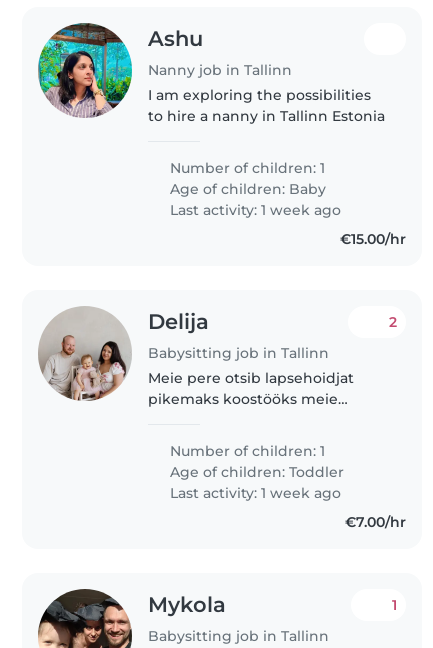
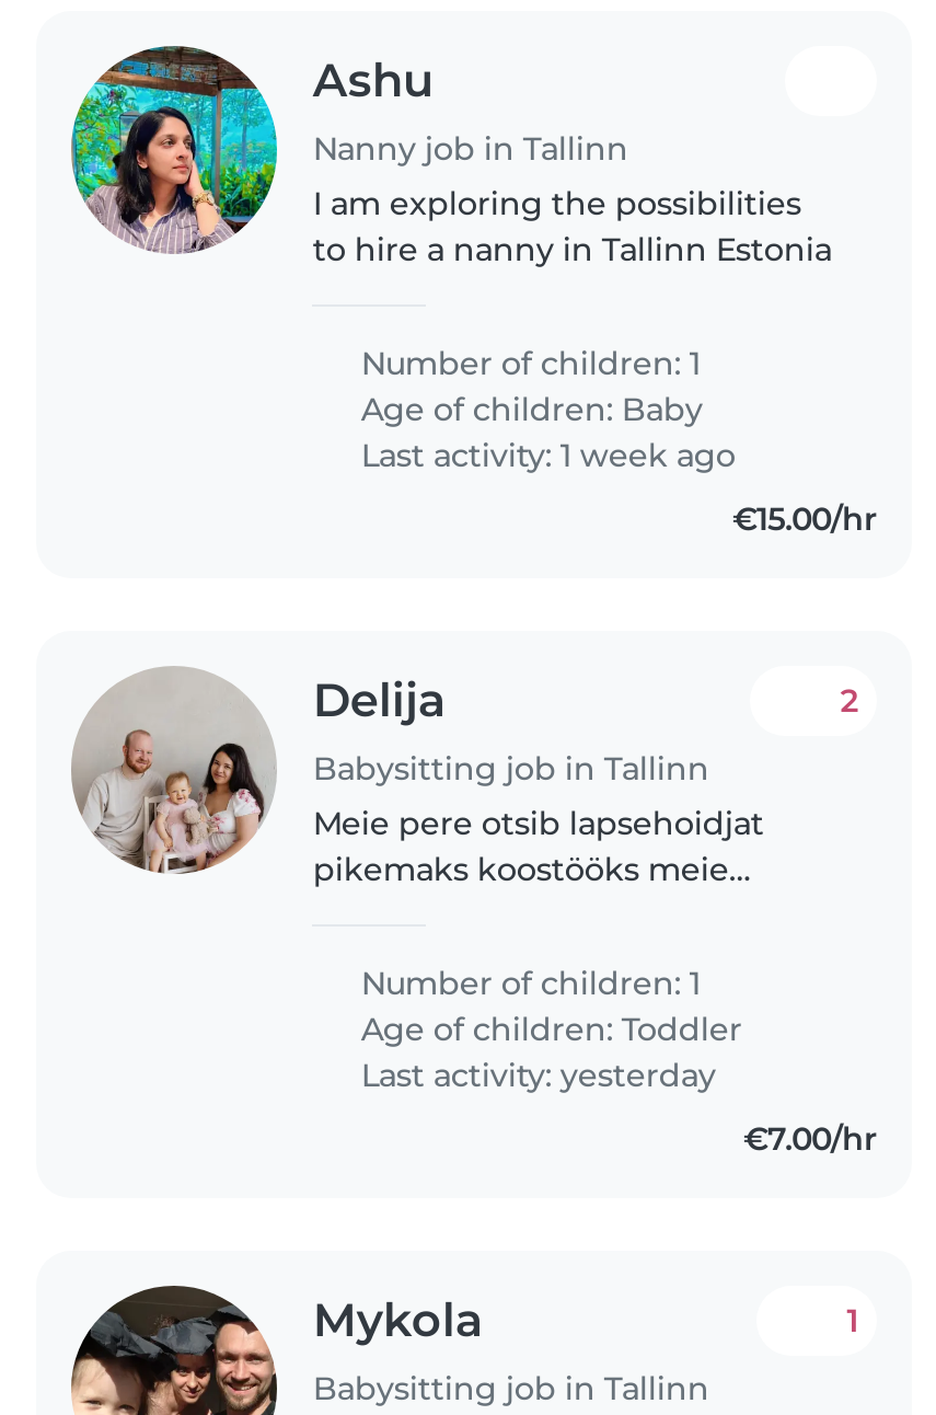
[166,484,341,502] Last activity: 1 week ago -> [352,1056,716,1095] Last activity: yesterday

